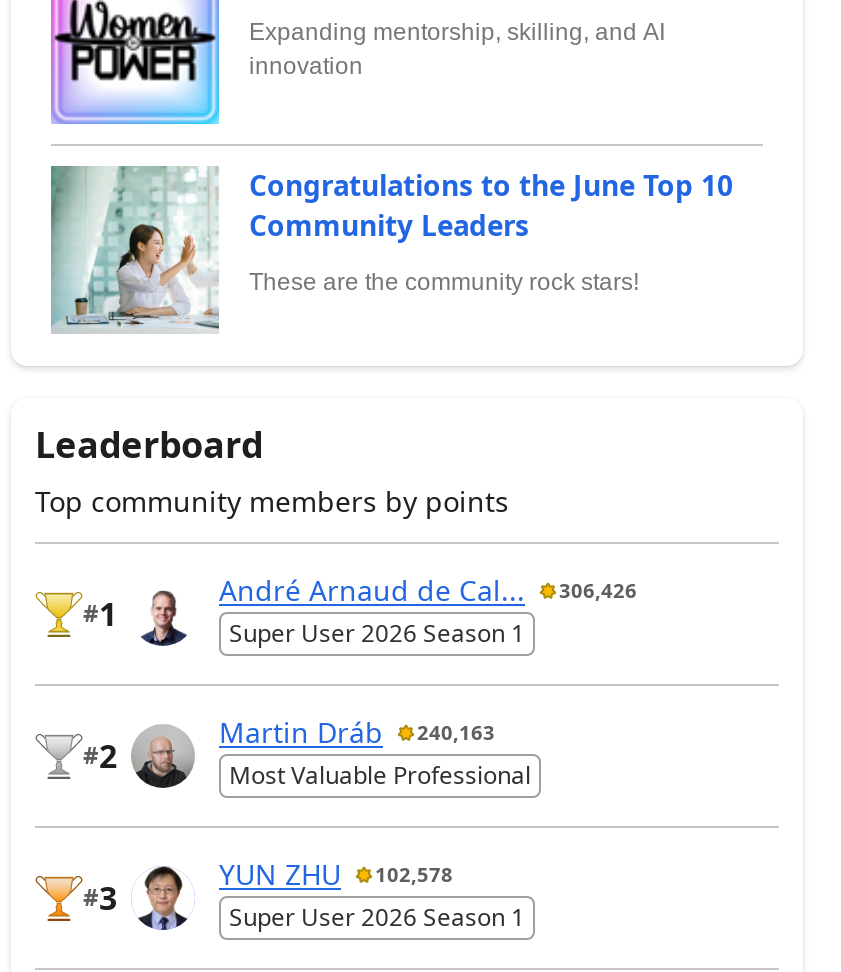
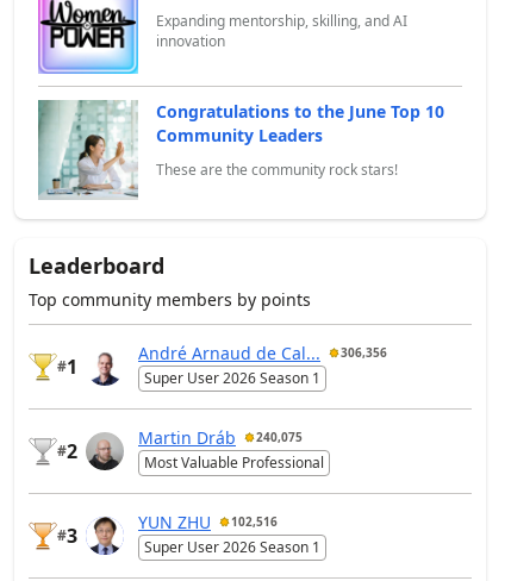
[219,572,637,610] André Arnaud de Cal... 306,426 -> [138,341,387,364] André Arnaud de Cal... 306,356
[219,714,495,752] Martin Dráb 240,163 -> [138,426,303,449] Martin Dráb 240,075
[219,856,453,894] YUN ZHU 102,578 -> [138,511,278,533] YUN ZHU 102,516

